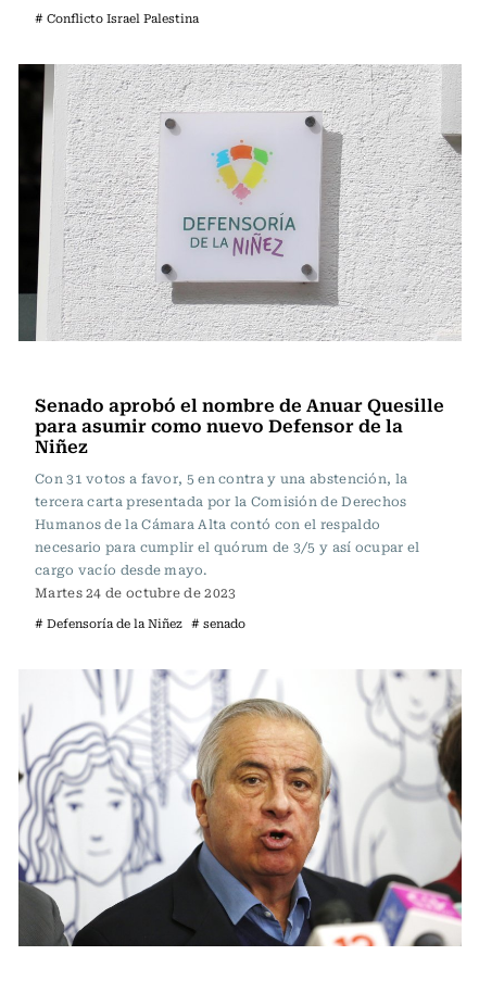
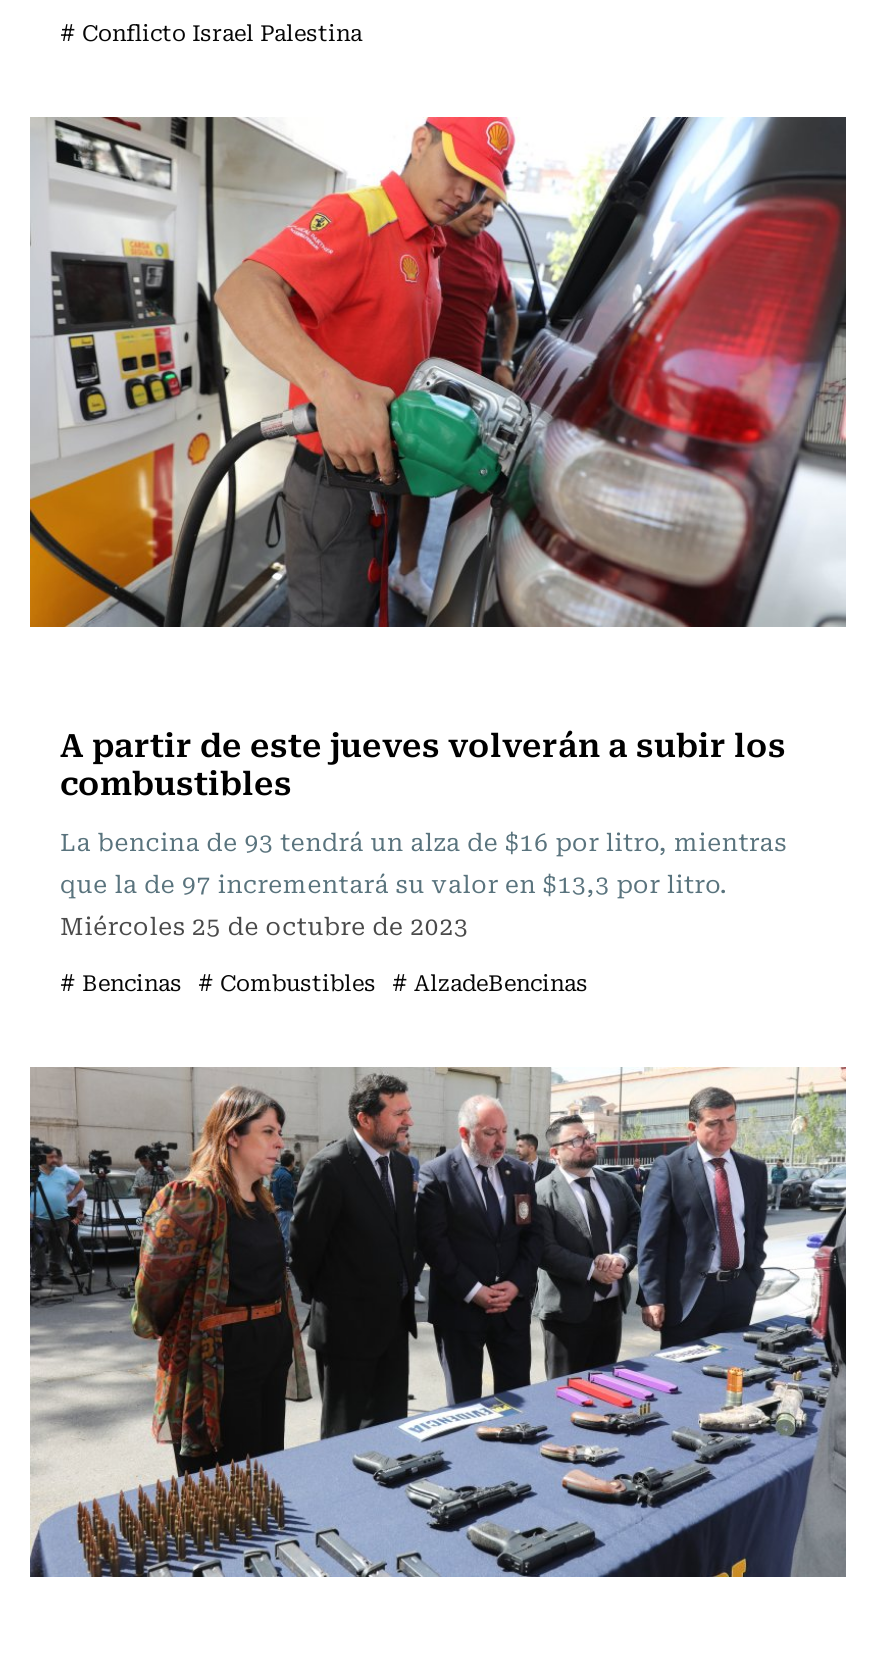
[17,64,462,342] [image] -> [28,115,848,629] [image]
[35,390,444,602] Senado aprobó el nombre de Anuar Quesille | para asumir como nuevo Defensor de la | Niñez | Con 31 votos a favor, 5 en contra y una abstención, la | tercera carta presentada por la Comisión de Derechos | Humanos de la Cámara Alta contó con el respaldo | necesario para cumplir el quórum de 3/5 y así ocupar el | cargo vacío desde mayo. | Martes 24 de octubre de 2023 -> [60,717,787,943] A partir de este jueves volverán a subir los | combustibles | La bencina de 93 tendrá un alza de $16 por litro, mientras | que la de 97 incrementará su valor en $13,3 por litro. | Miércoles 25 de octubre de 2023
[35,614,245,632] # Defensoría de la Niñez # senado -> [60,965,588,999] # Bencinas # Combustibles # AlzadeBencinas
[17,669,463,947] [image] -> [28,1065,848,1579] [image]

